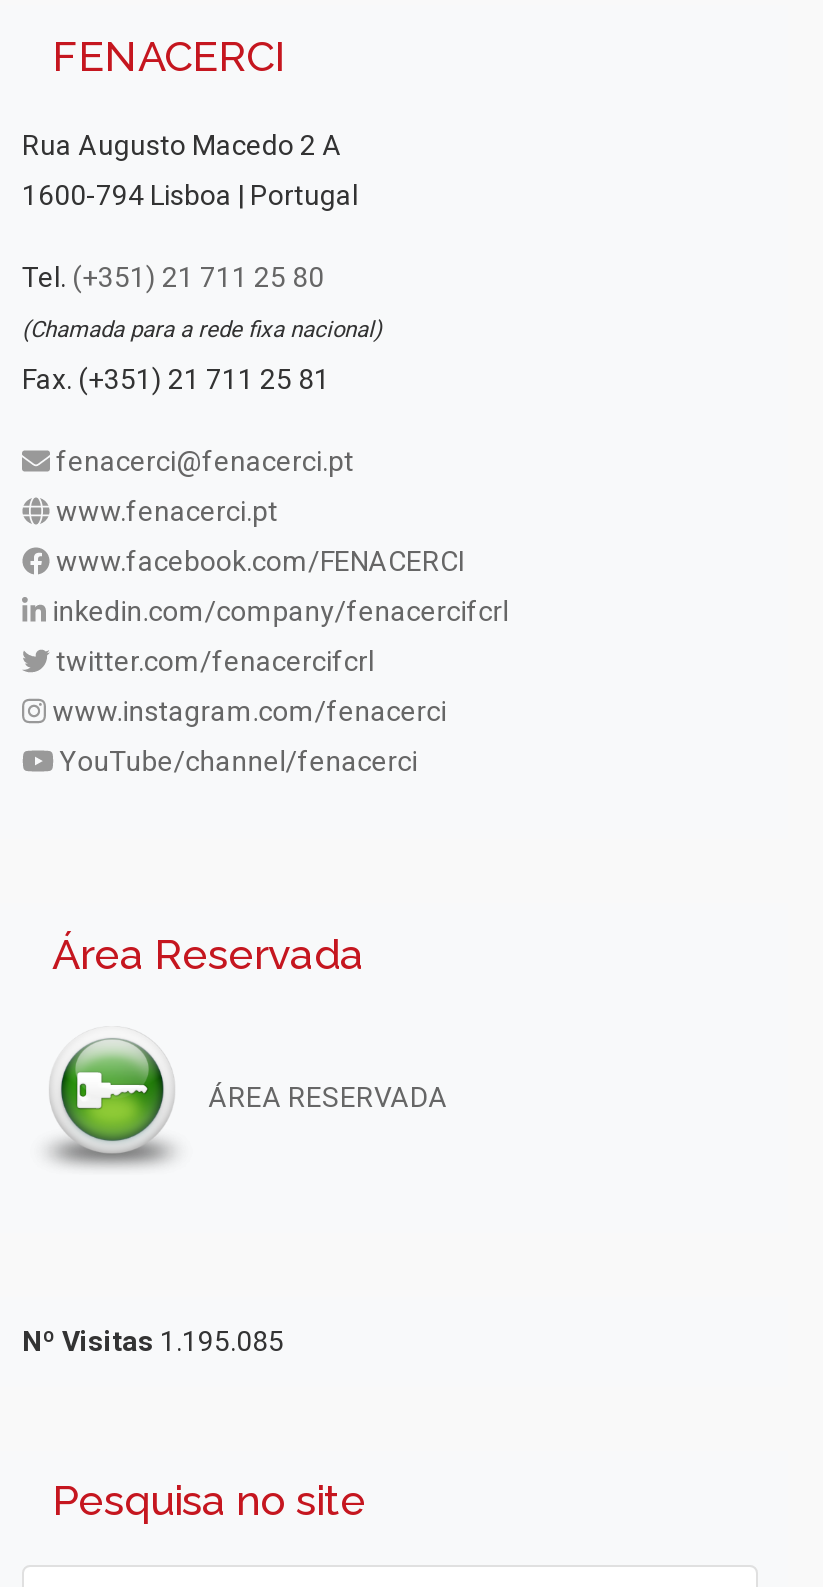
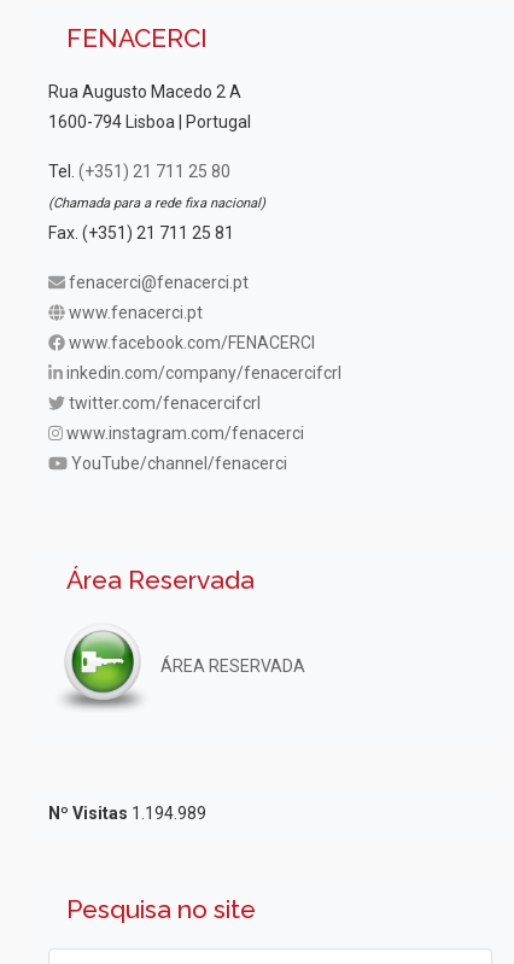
[22,1324,284,1356] Nº Visitas 1.195.085 -> [48,803,206,822] Nº Visitas 1.194.989

